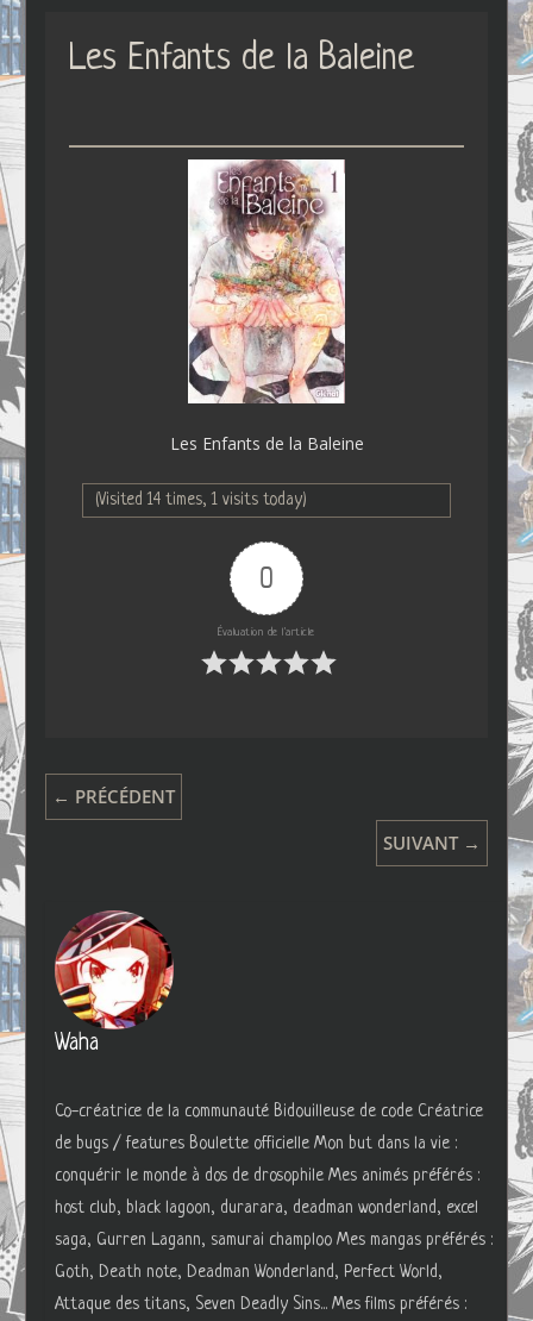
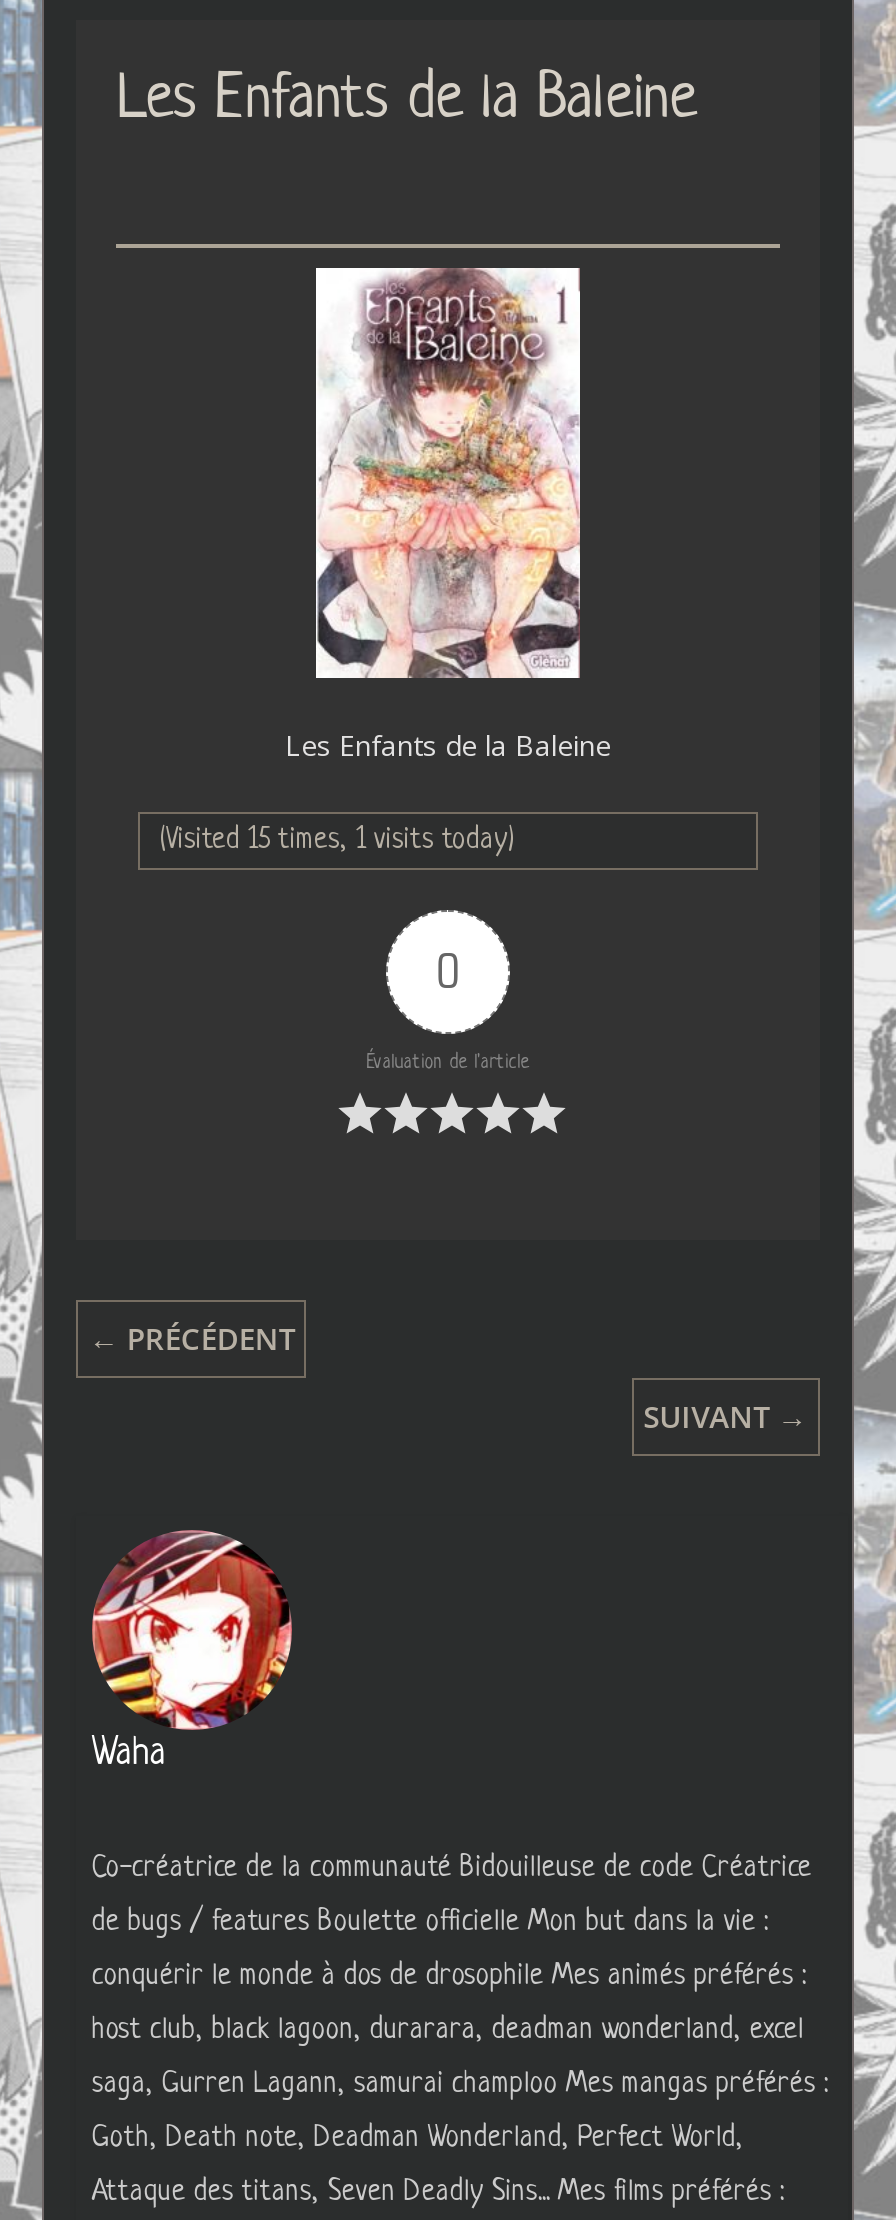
[95,490,307,509] (Visited 14 times, 1 visits today) -> [160,824,516,856] (Visited 15 times, 1 visits today)

